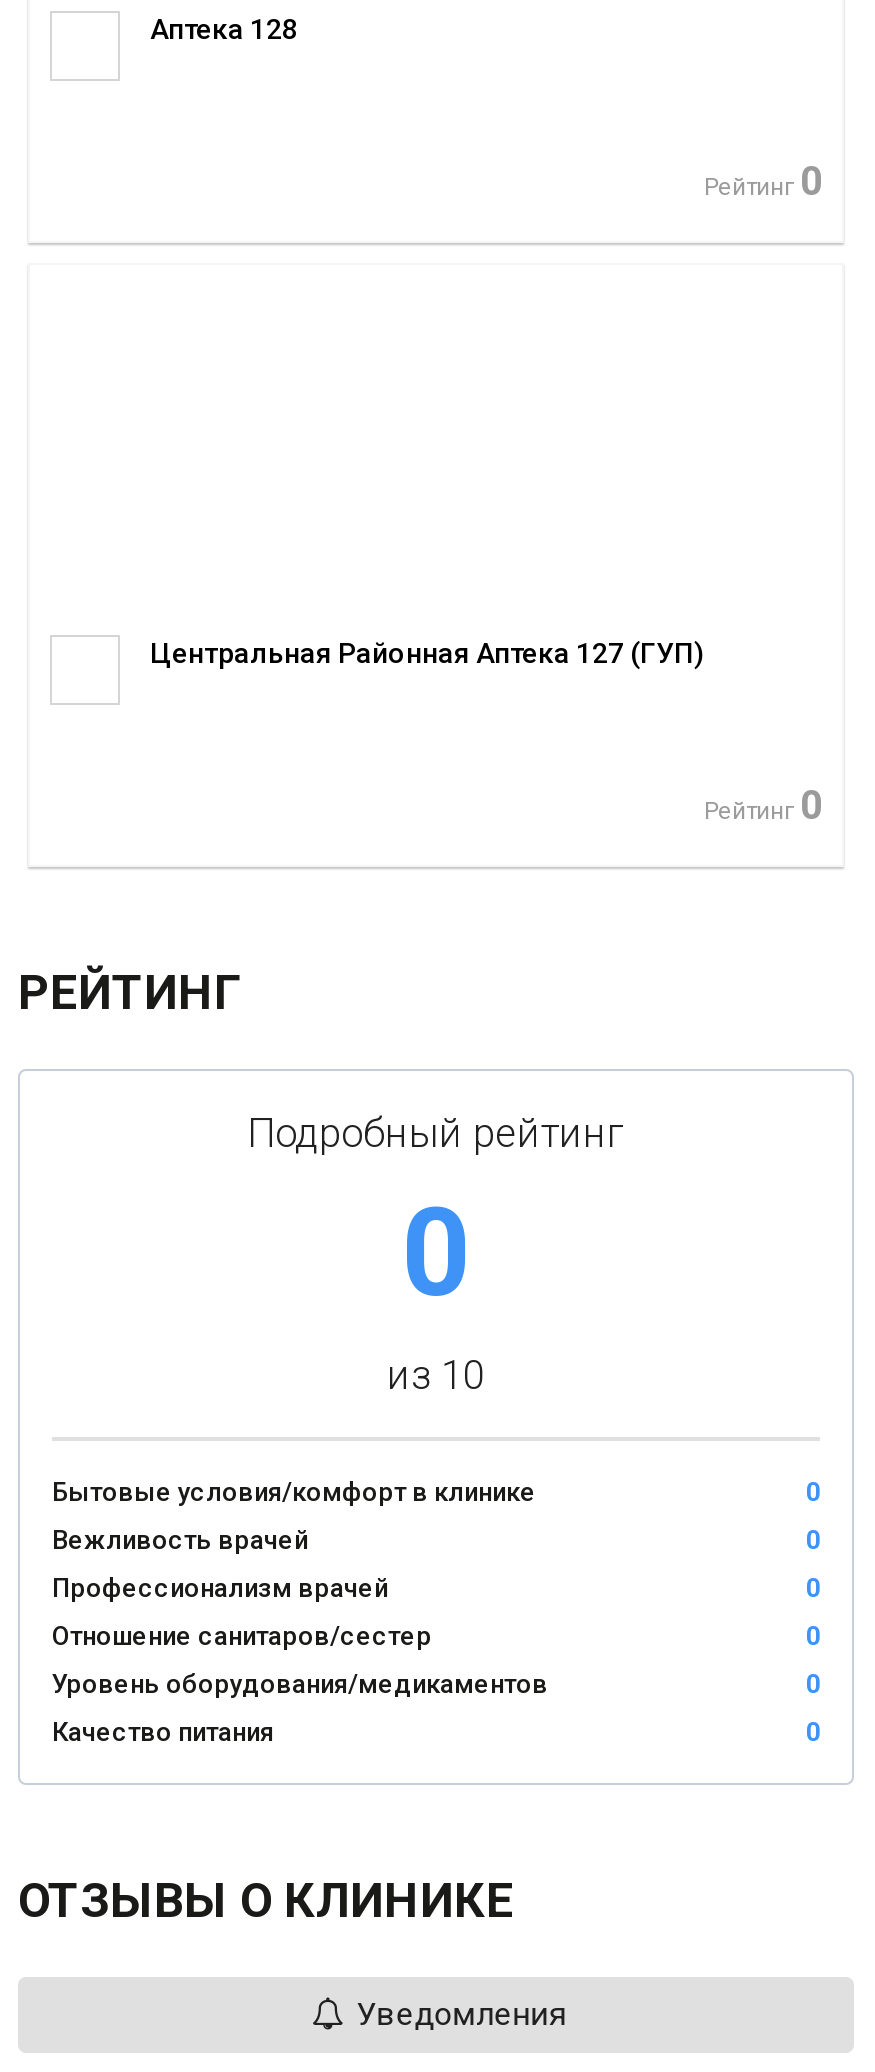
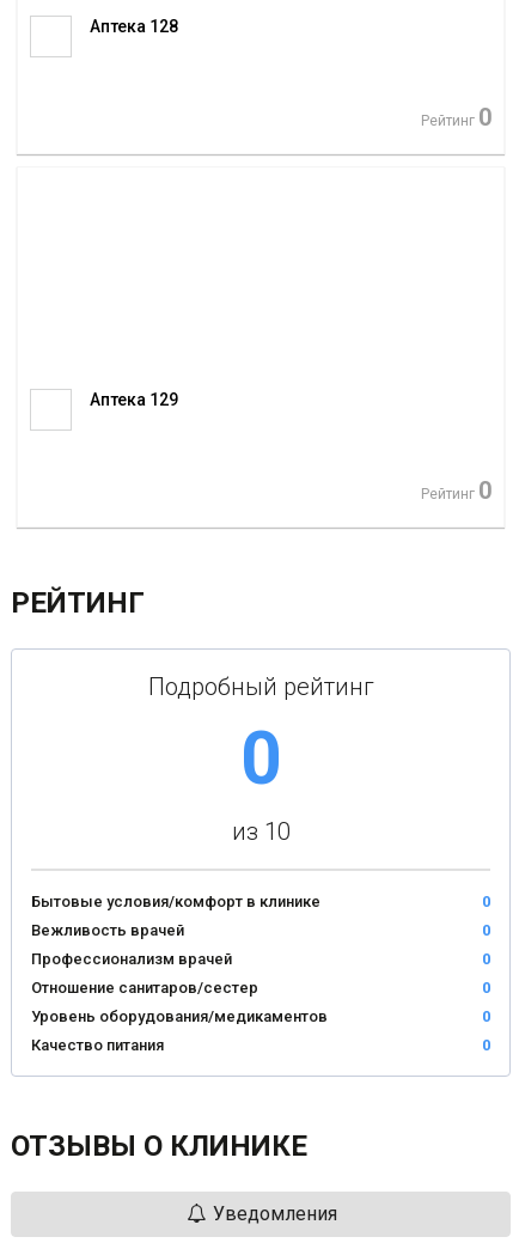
[150,637,704,669] Центральная Районная Аптека 127 (ГУП) -> [90,390,178,409] Аптека 129

